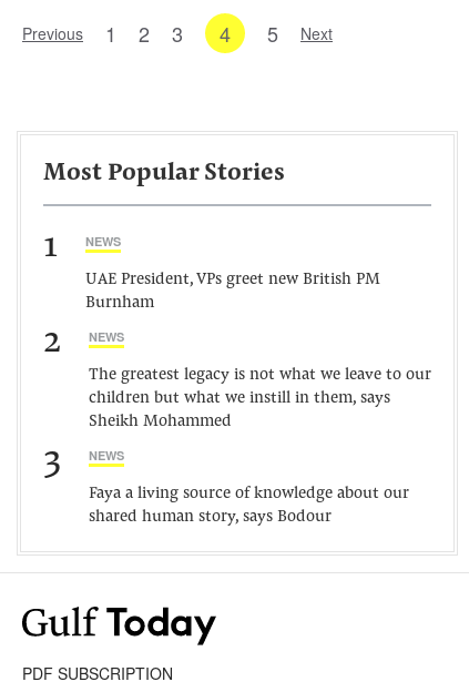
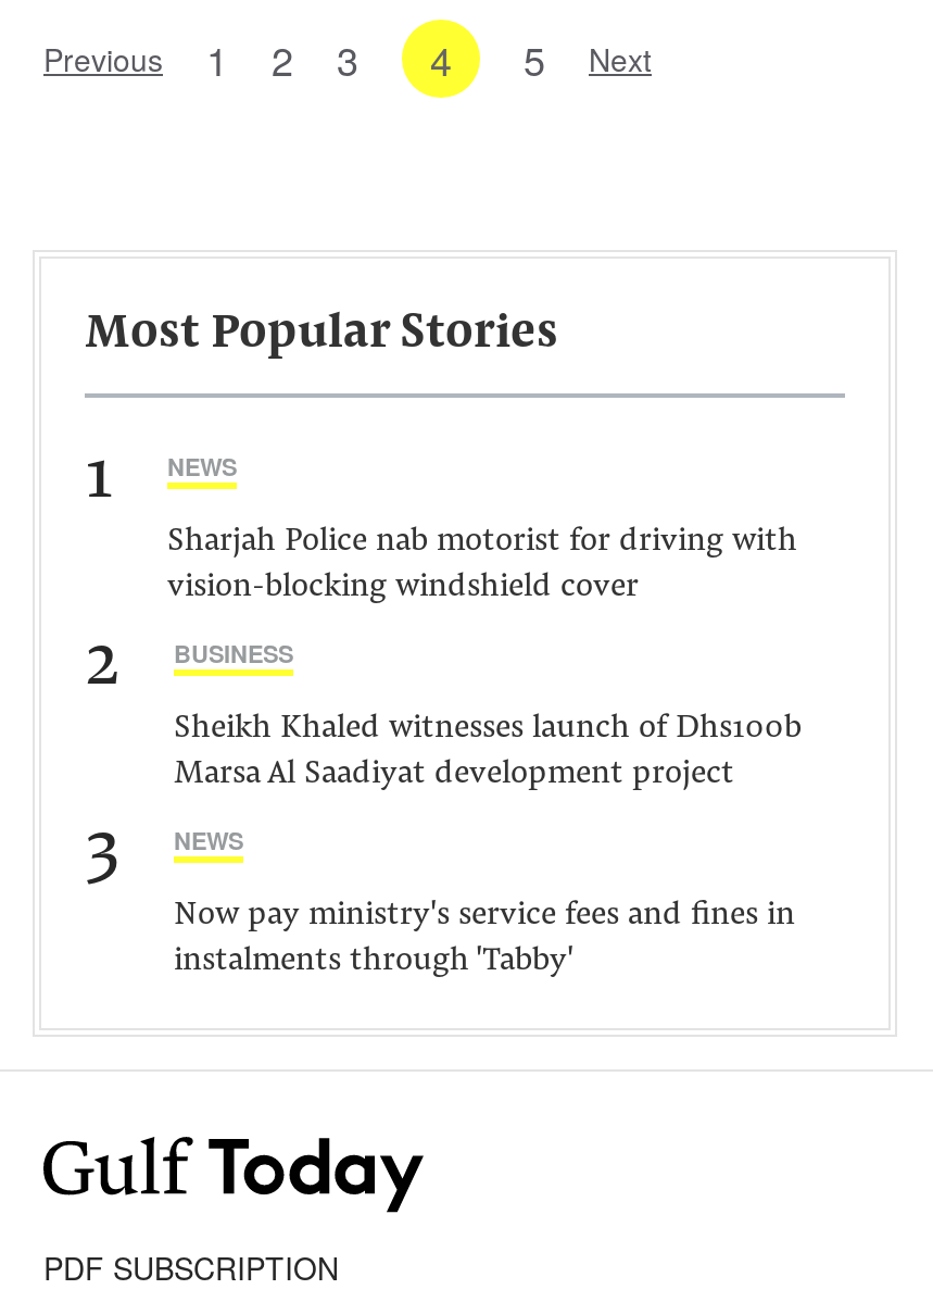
[85,272,380,312] UAE President, VPs greet new British PM | Burnham -> [167,526,797,604] Sharjah Police nab motorist for driving with | vision-blocking windshield cover
[89,328,124,345] NEWS -> [174,637,293,669] BUSINESS
[89,367,431,430] The greatest legacy is not what we leave to our | children but what we instill in them, says | Sheikh Mohammed -> [174,713,802,791] Sheikh Khaled witnesses launch of Dhs100b | Marsa Al Saadiyat development project
[89,486,409,526] Faya a living source of knowledge about our | shared human story, says Bodour -> [174,900,795,978] Now pay ministry's service fees and fines in | instalments through 'Tabby'

